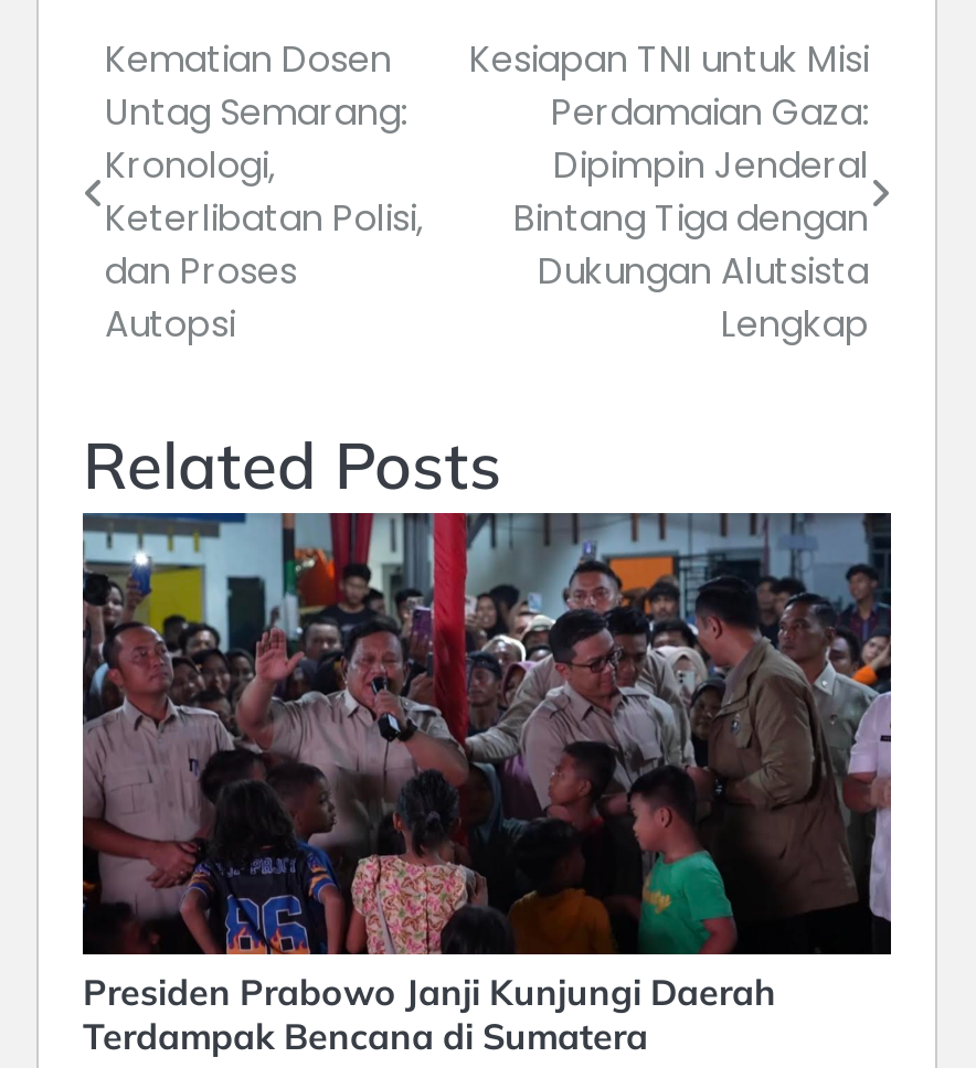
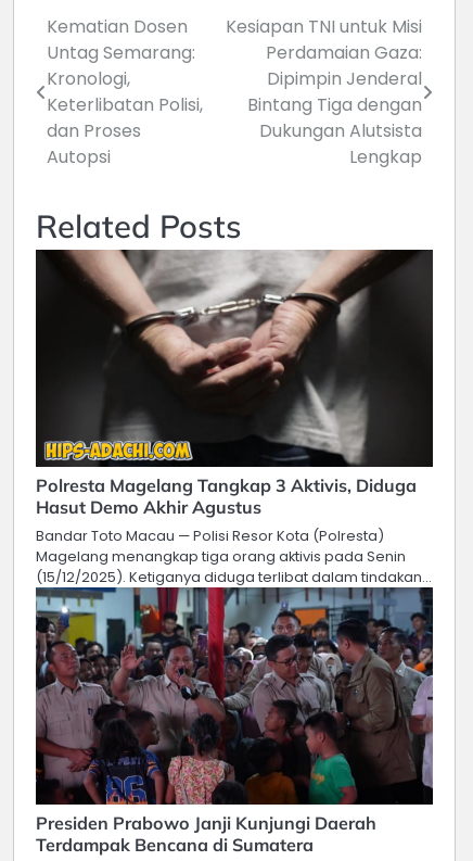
none -> [35,249,433,588] [image] | Polresta Magelang Tangkap 3 Aktivis, Diduga | Hasut Demo Akhir Agustus | Bandar Toto Macau — Polisi Resor Kota (Polresta) | Magelang menangkap tiga orang aktivis pada Senin | (15/12/2025). Ketiganya diduga terlibat dalam tindakan…

